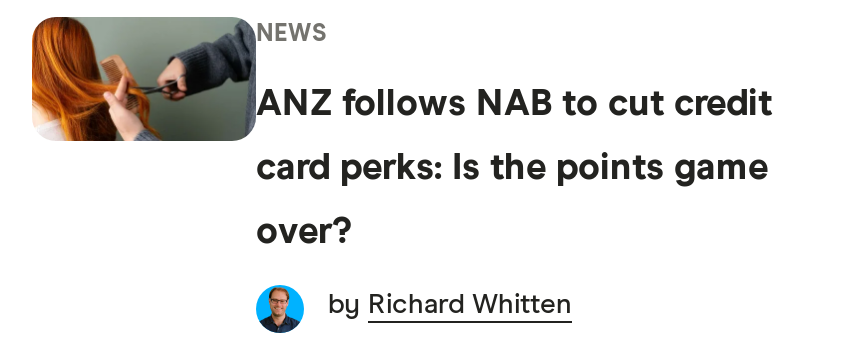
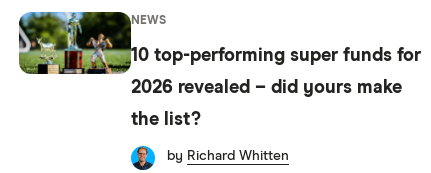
[30,15,772,143] [image] | ANZ follows NAB to cut credit -> [18,11,421,75] [image] | 10 top-performing super funds for
[256,151,768,187] card perks: Is the points game -> [131,79,402,97] 2026 revealed – did yours make
[256,215,352,251] over? -> [131,111,201,129] the list?

